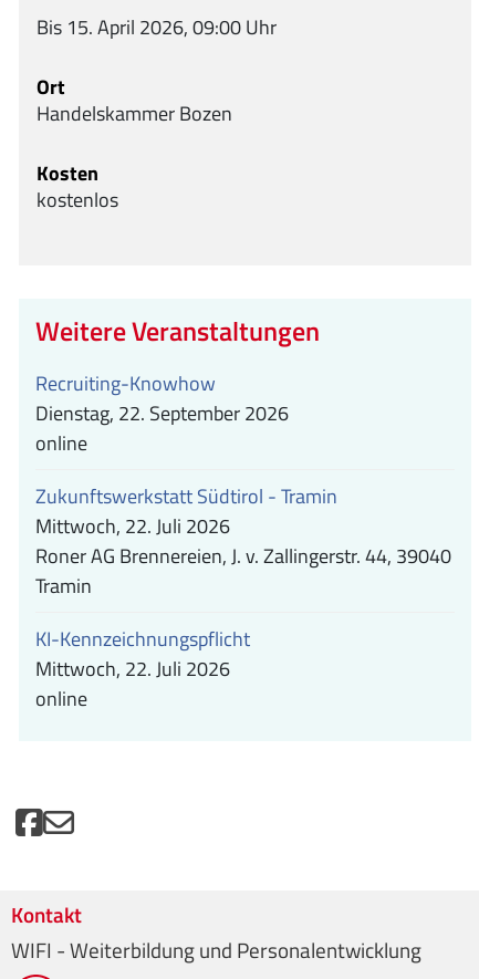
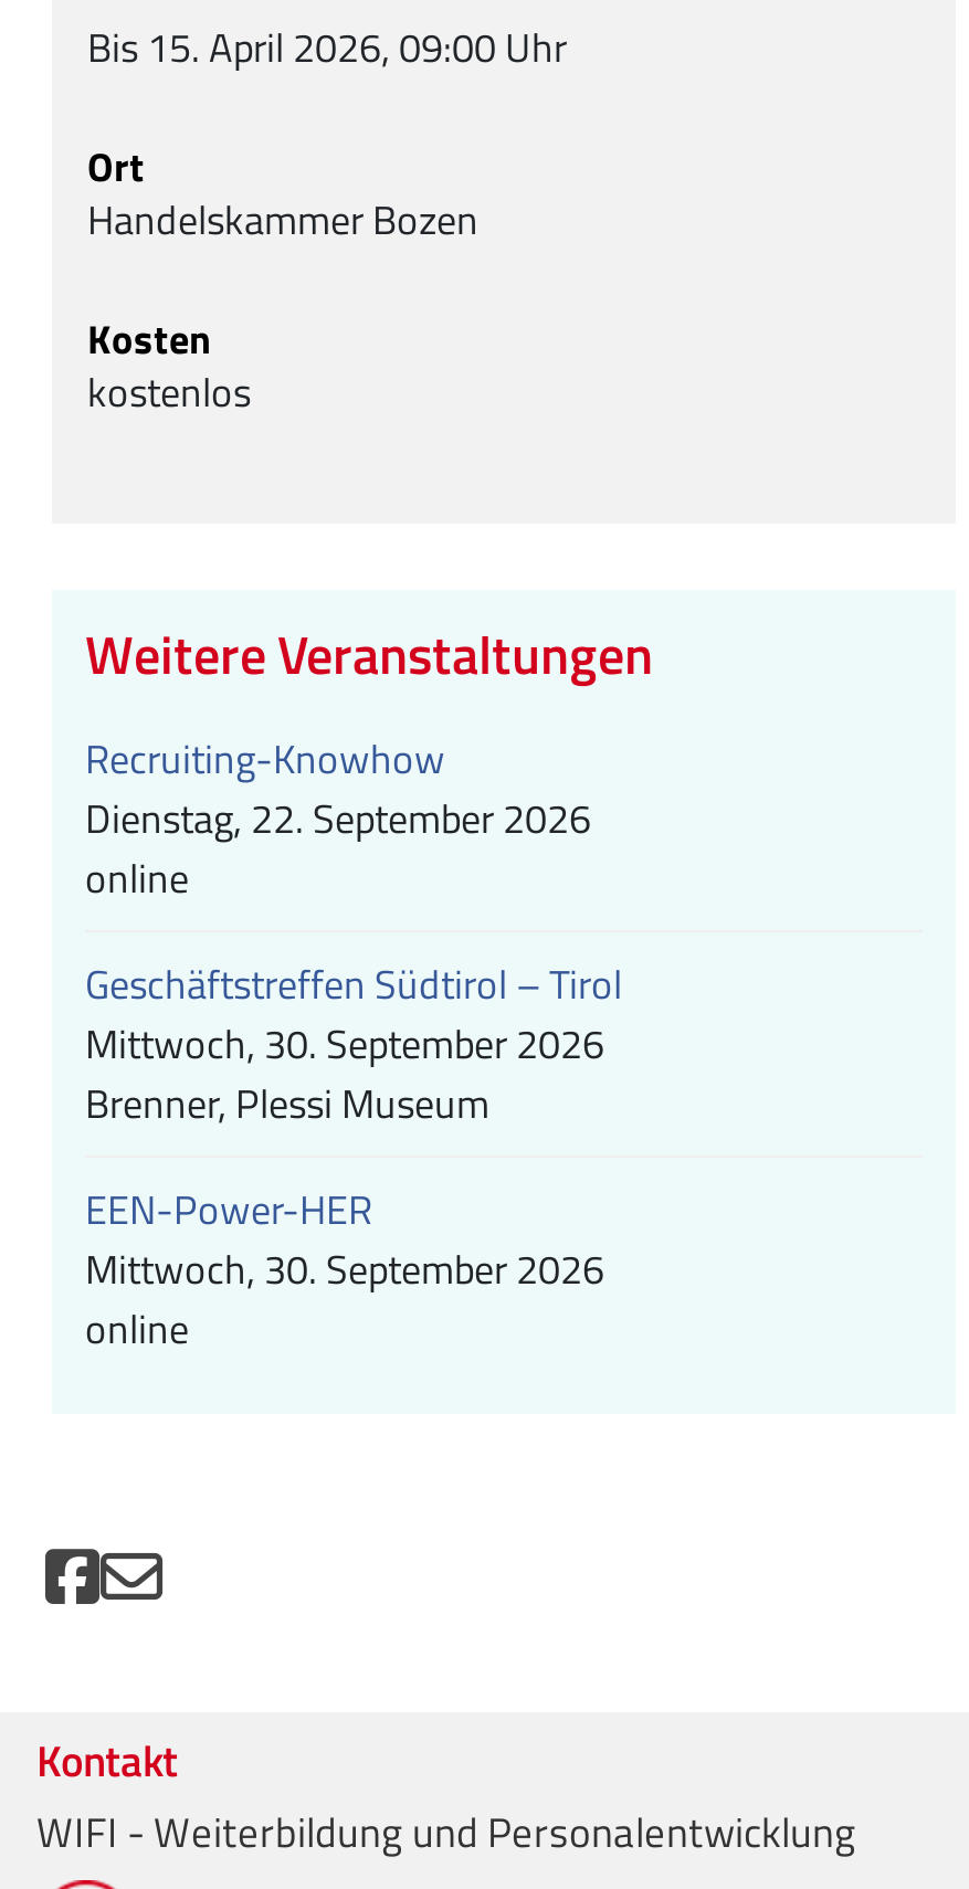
[35,481,451,601] Zukunftswerkstatt Südtirol - Tramin | Mittwoch, 22. Juli 2026 | Roner AG Brennereien, J. v. Zallingerstr. 44, 39040 | Tramin -> [85,954,622,1133] Geschäftstreffen Südtirol – Tirol | Mittwoch, 30. September 2026 | Brenner, Plessi Museum
[35,624,250,684] KI-Kennzeichnungspflicht | Mittwoch, 22. Juli 2026 -> [85,1180,604,1299] EEN-Power-HER | Mittwoch, 30. September 2026

